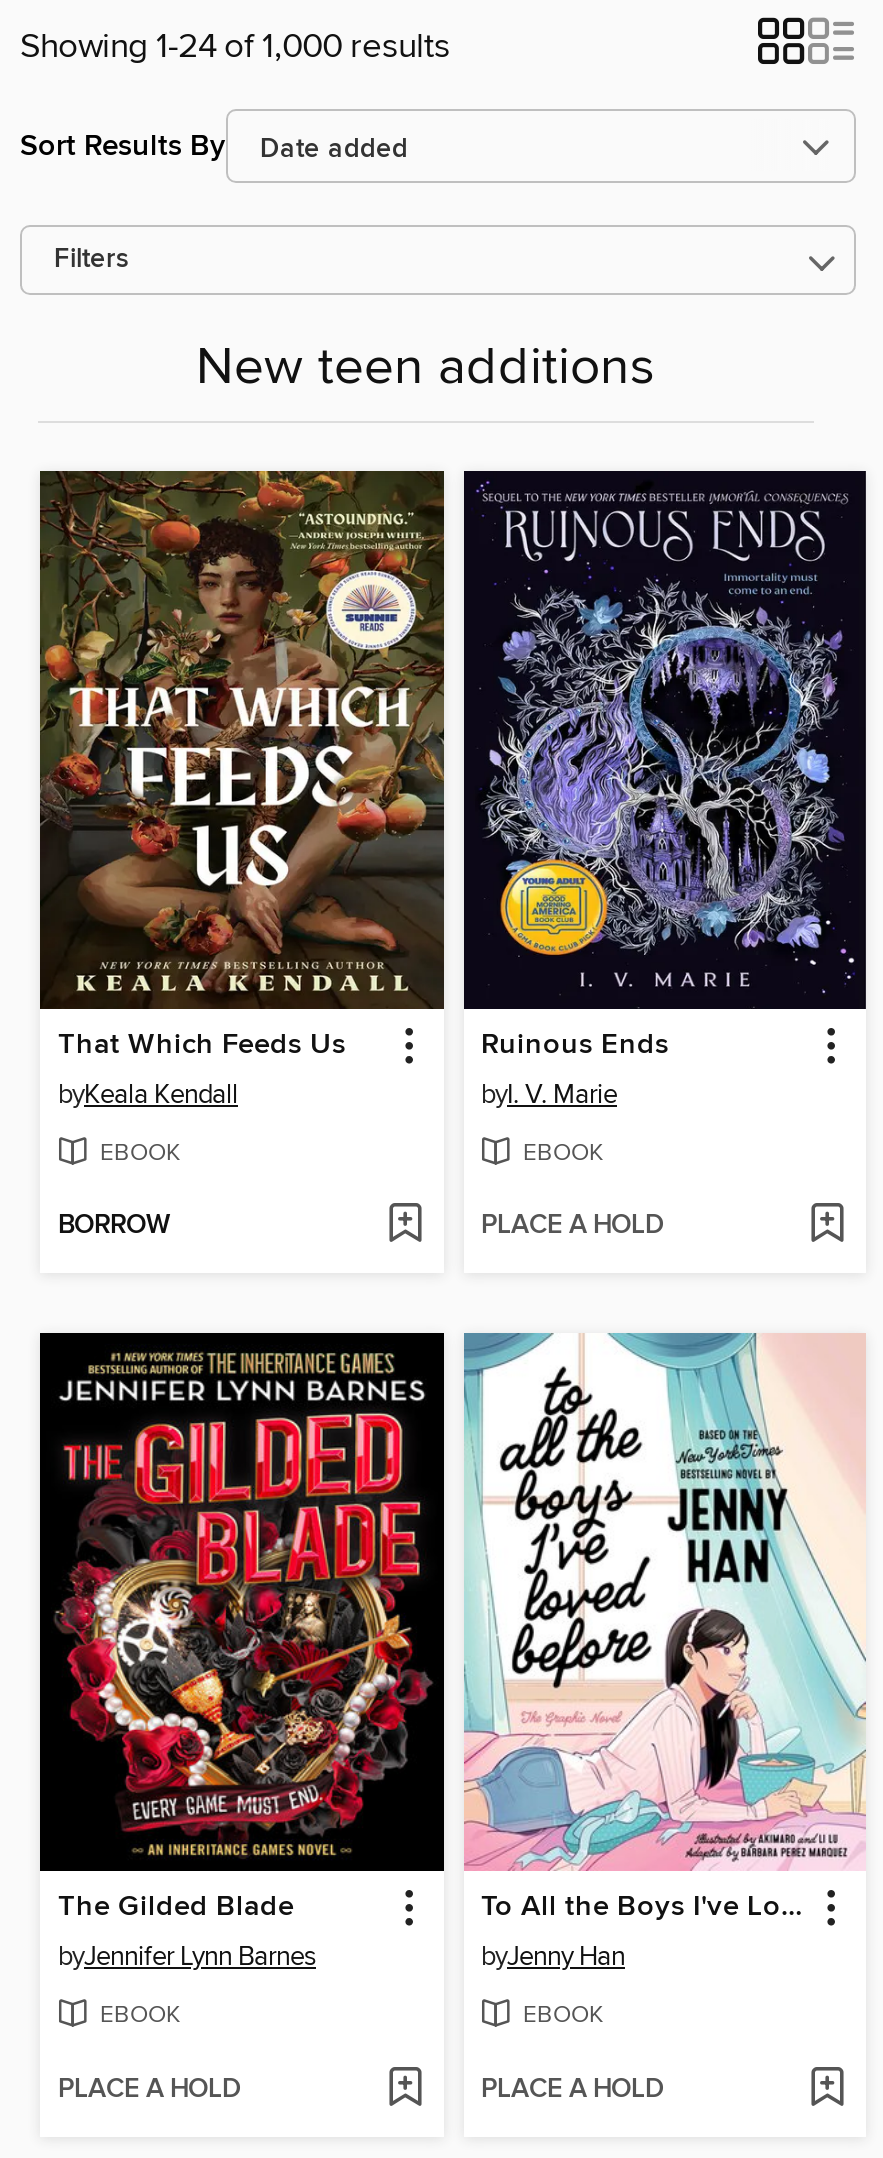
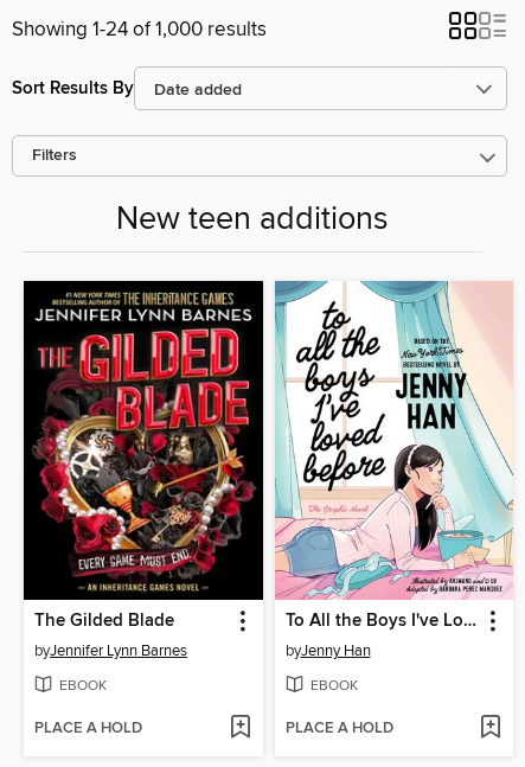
[40,469,446,1244] [image] | That Which Feeds Us | byKeala Kendall | EBOOK | BORROW -> none
[462,469,868,1244] [image] | Ruinous Ends | byI. V. Marie | EBOOK | PLACE A HOLD -> none

